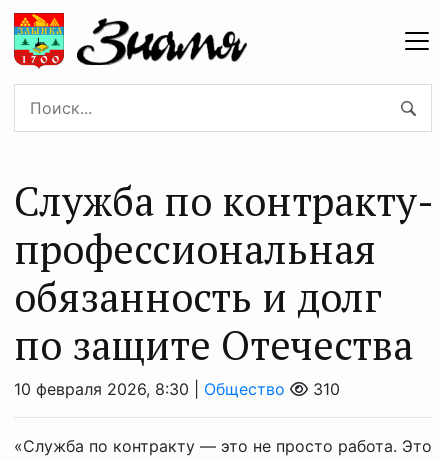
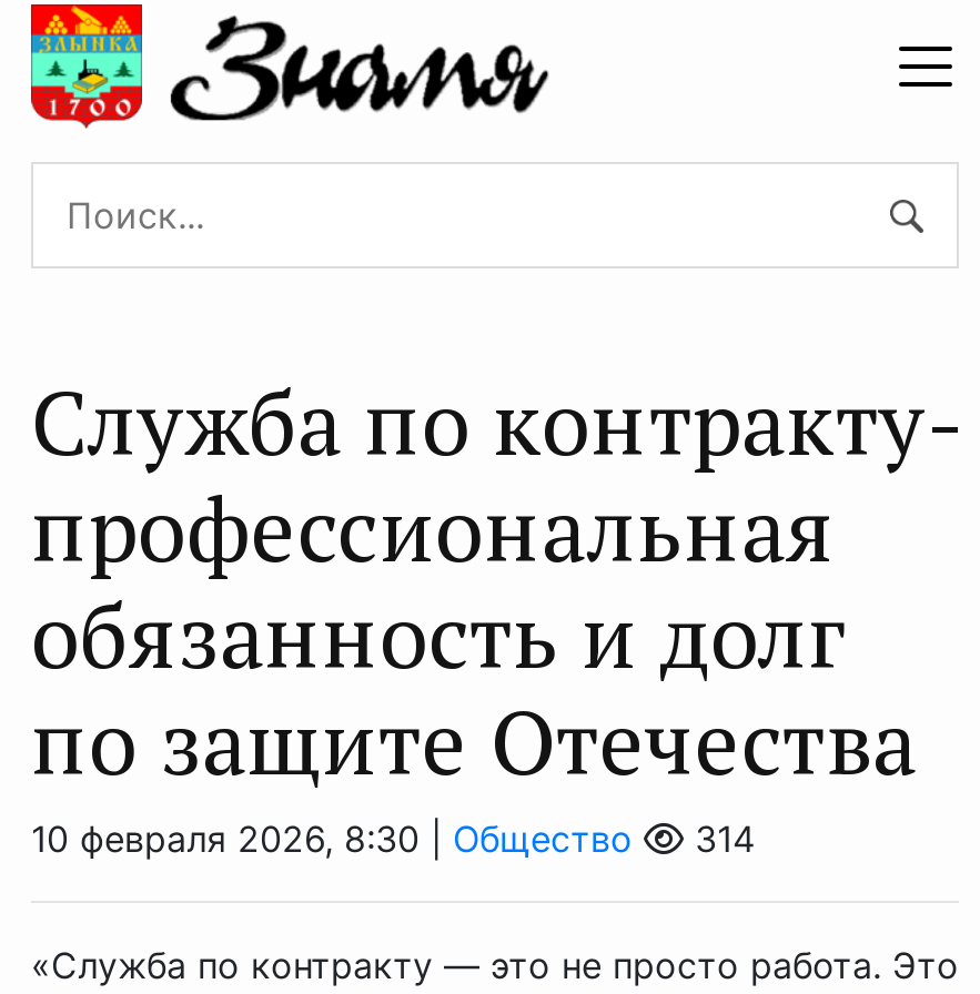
[308,379,340,399] 310 -> [684,816,755,860] 314

